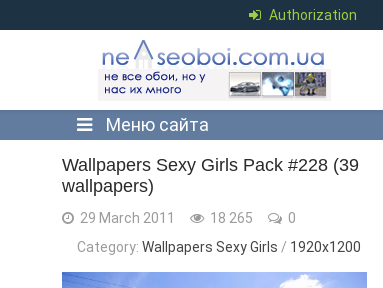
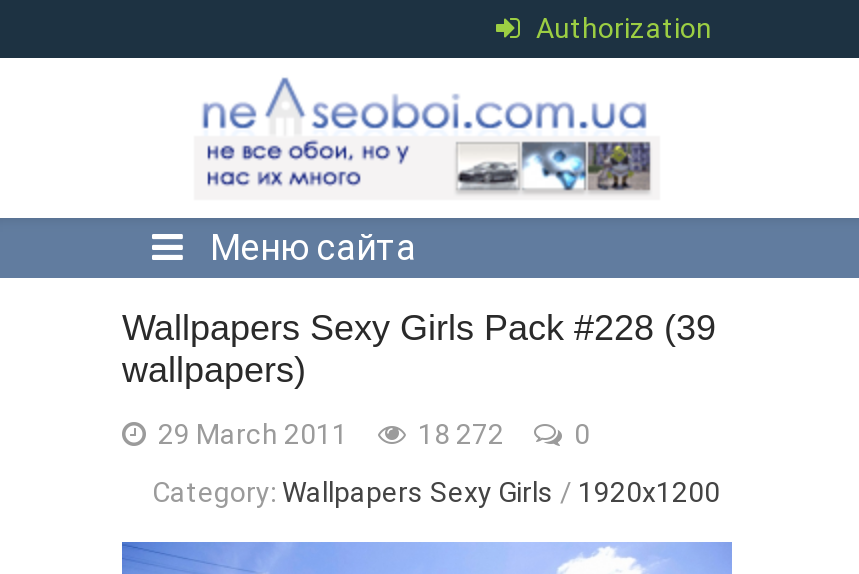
[77,210,296,226] 29 March 2011 18 265 0 -> [152,418,590,450] 29 March 2011 18 272 0

